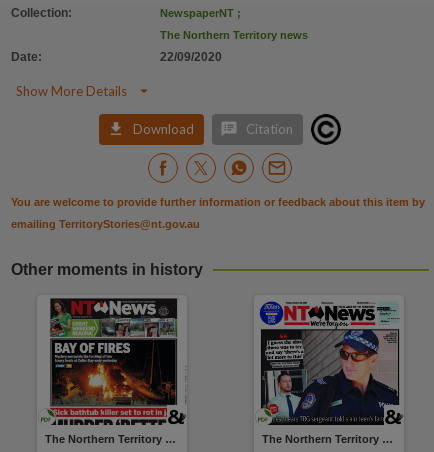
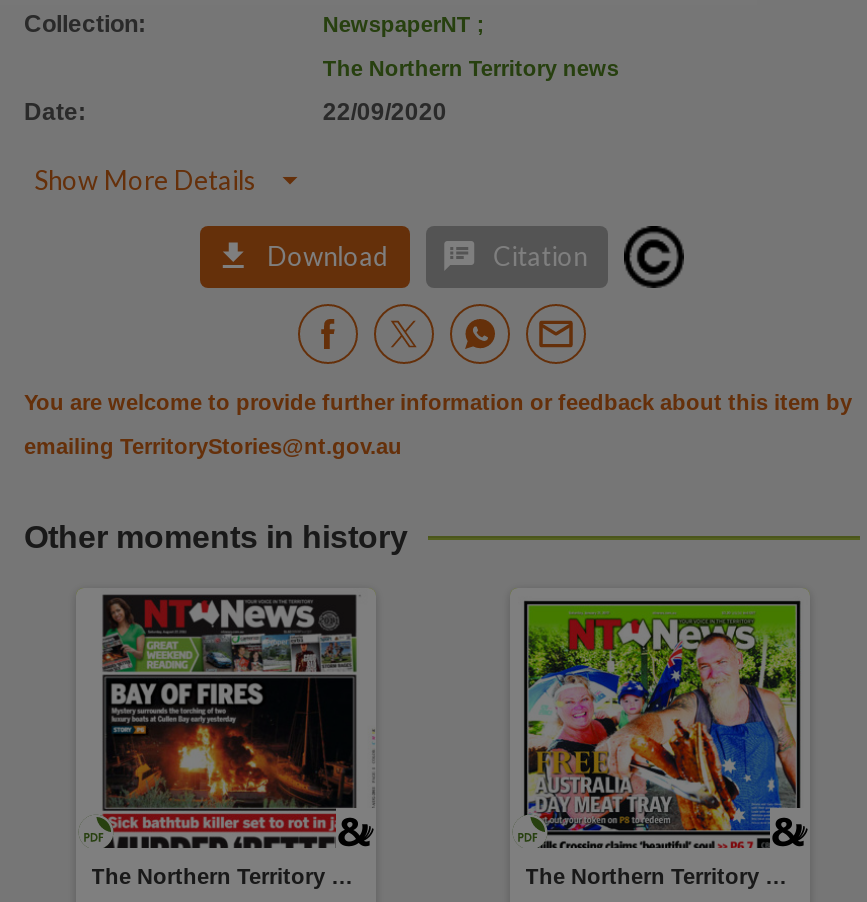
[259,301,399,426] [image] -> [522,598,802,850] [image]

